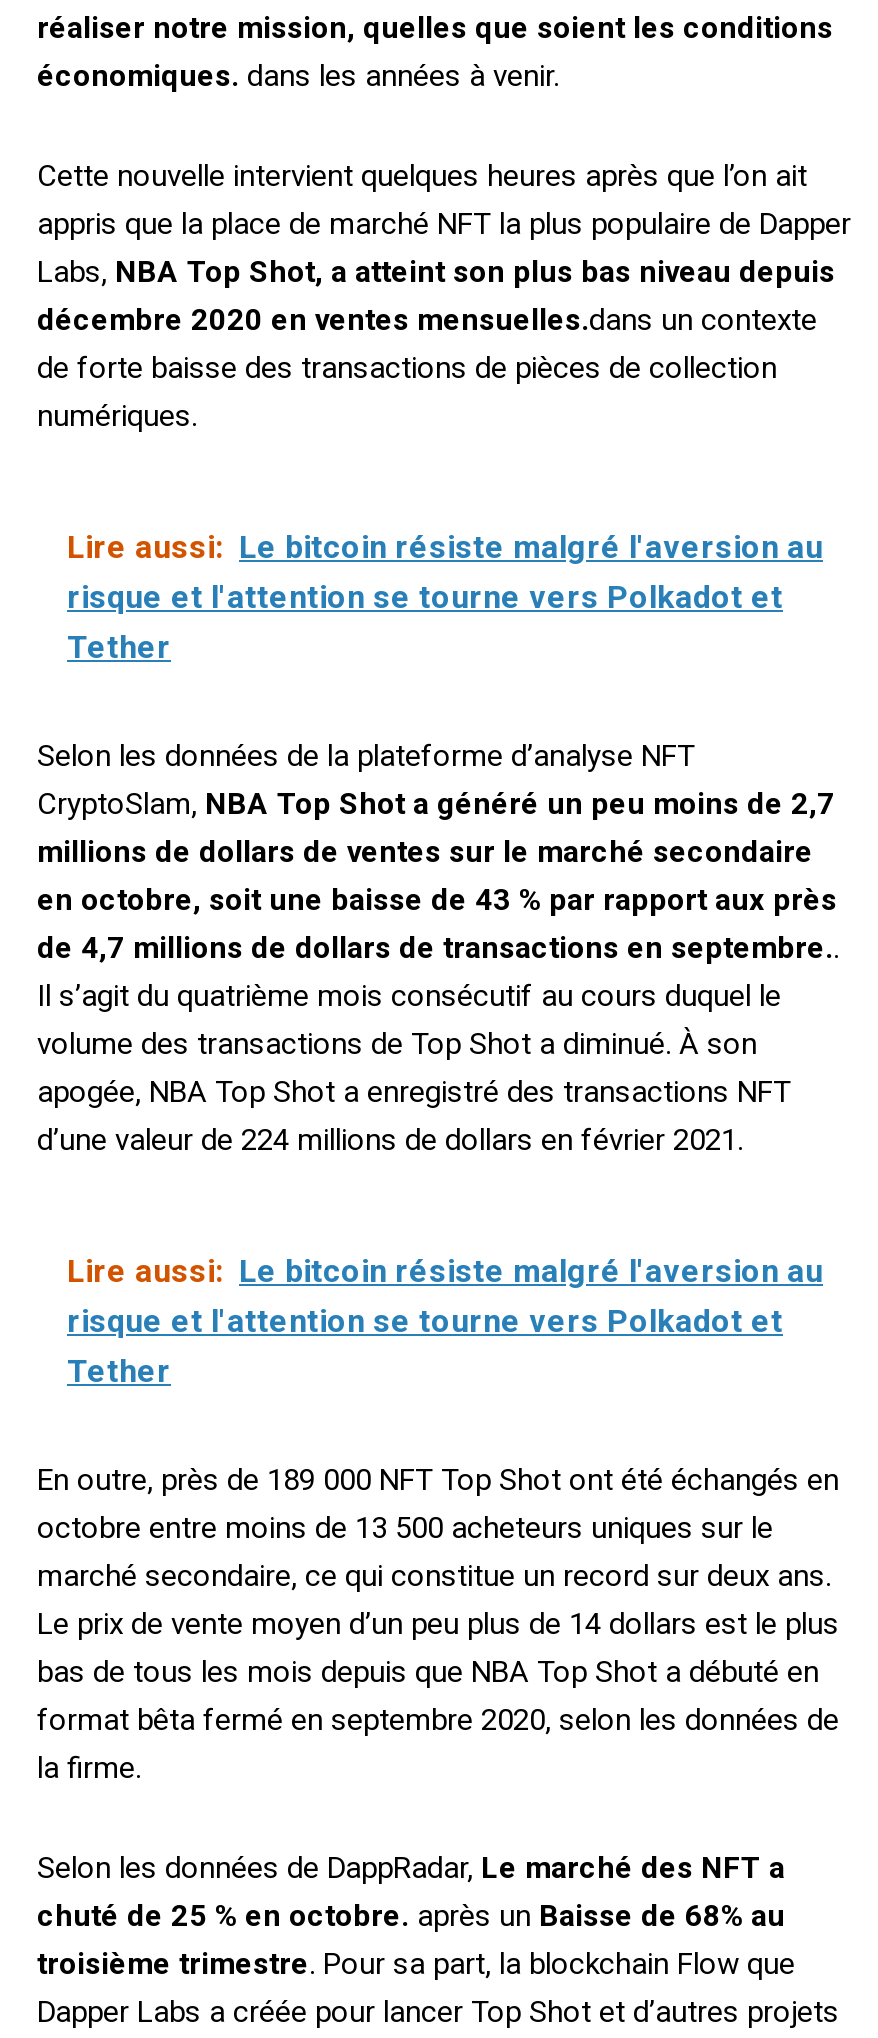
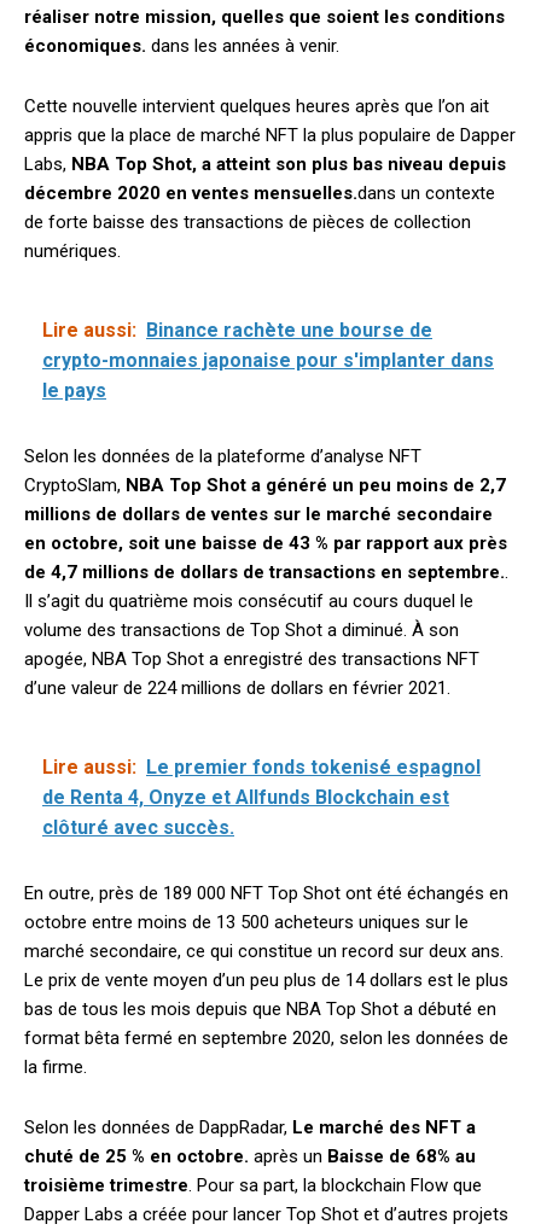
[67,528,823,666] Lire aussi: Le bitcoin résiste malgré l'aversion au | risque et l'attention se tourne vers Polkadot et | Tether -> [42,319,494,402] Lire aussi: Binance rachète une bourse de | crypto-monnaies japonaise pour s'implanter dans | le pays
[67,1252,823,1390] Lire aussi: Le bitcoin résiste malgré l'aversion au | risque et l'attention se tourne vers Polkadot et | Tether -> [42,756,481,839] Lire aussi: Le premier fonds tokenisé espagnol | de Renta 4, Onyze et Allfunds Blockchain est | clôturé avec succès.

